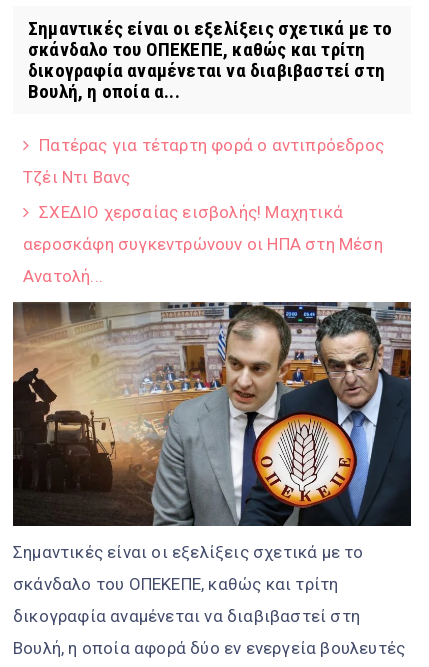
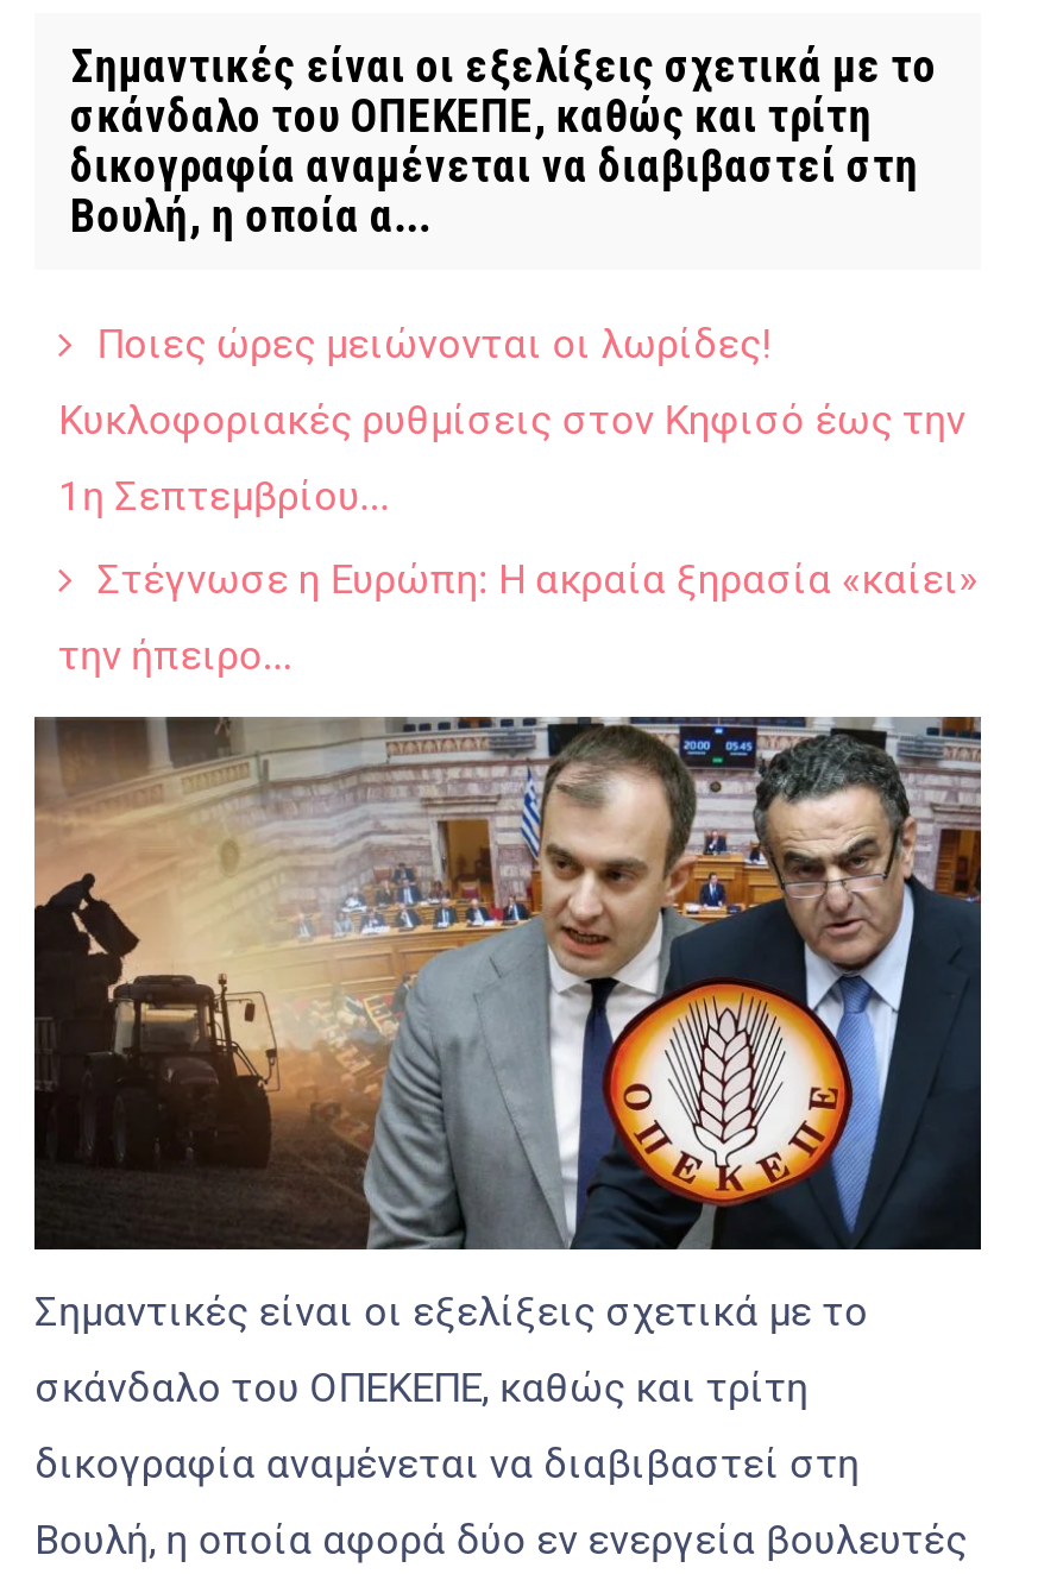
[39,135,384,155] Πατέρας για τέταρτη φορά ο αντιπρόεδρος -> [97,319,771,367] Ποιες ώρες μειώνονται οι λωρίδες!
[23,167,131,187] Τζέι Ντι Βανς -> [58,395,966,443] Κυκλοφοριακές ρυθμίσεις στον Κηφισό έως την
[39,202,343,222] ΣΧΕΔΙΟ χερσαίας εισβολής! Μαχητικά -> [58,471,390,519] 1η Σεπτεμβρίου...
[23,234,383,254] αεροσκάφη συγκεντρώνουν οι ΗΠΑ στη Μέση -> [97,555,978,602] Στέγνωσε η Ευρώπη: Η ακραία ξηρασία «καίει»
[23,266,103,286] Ανατολή... -> [58,631,293,678] την ήπειρο...

